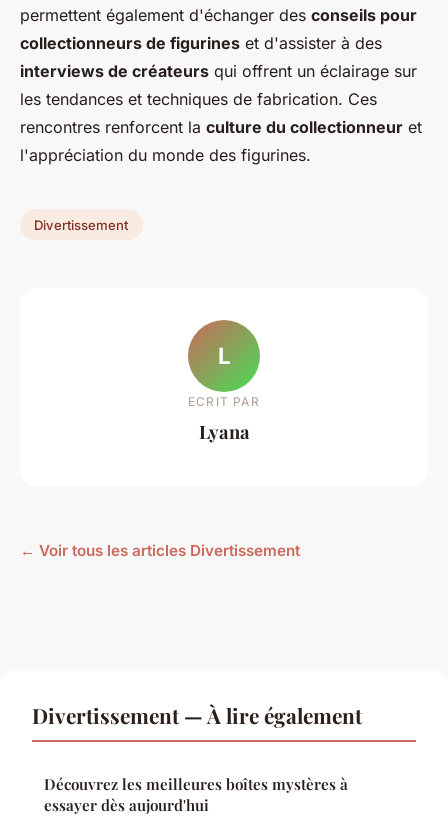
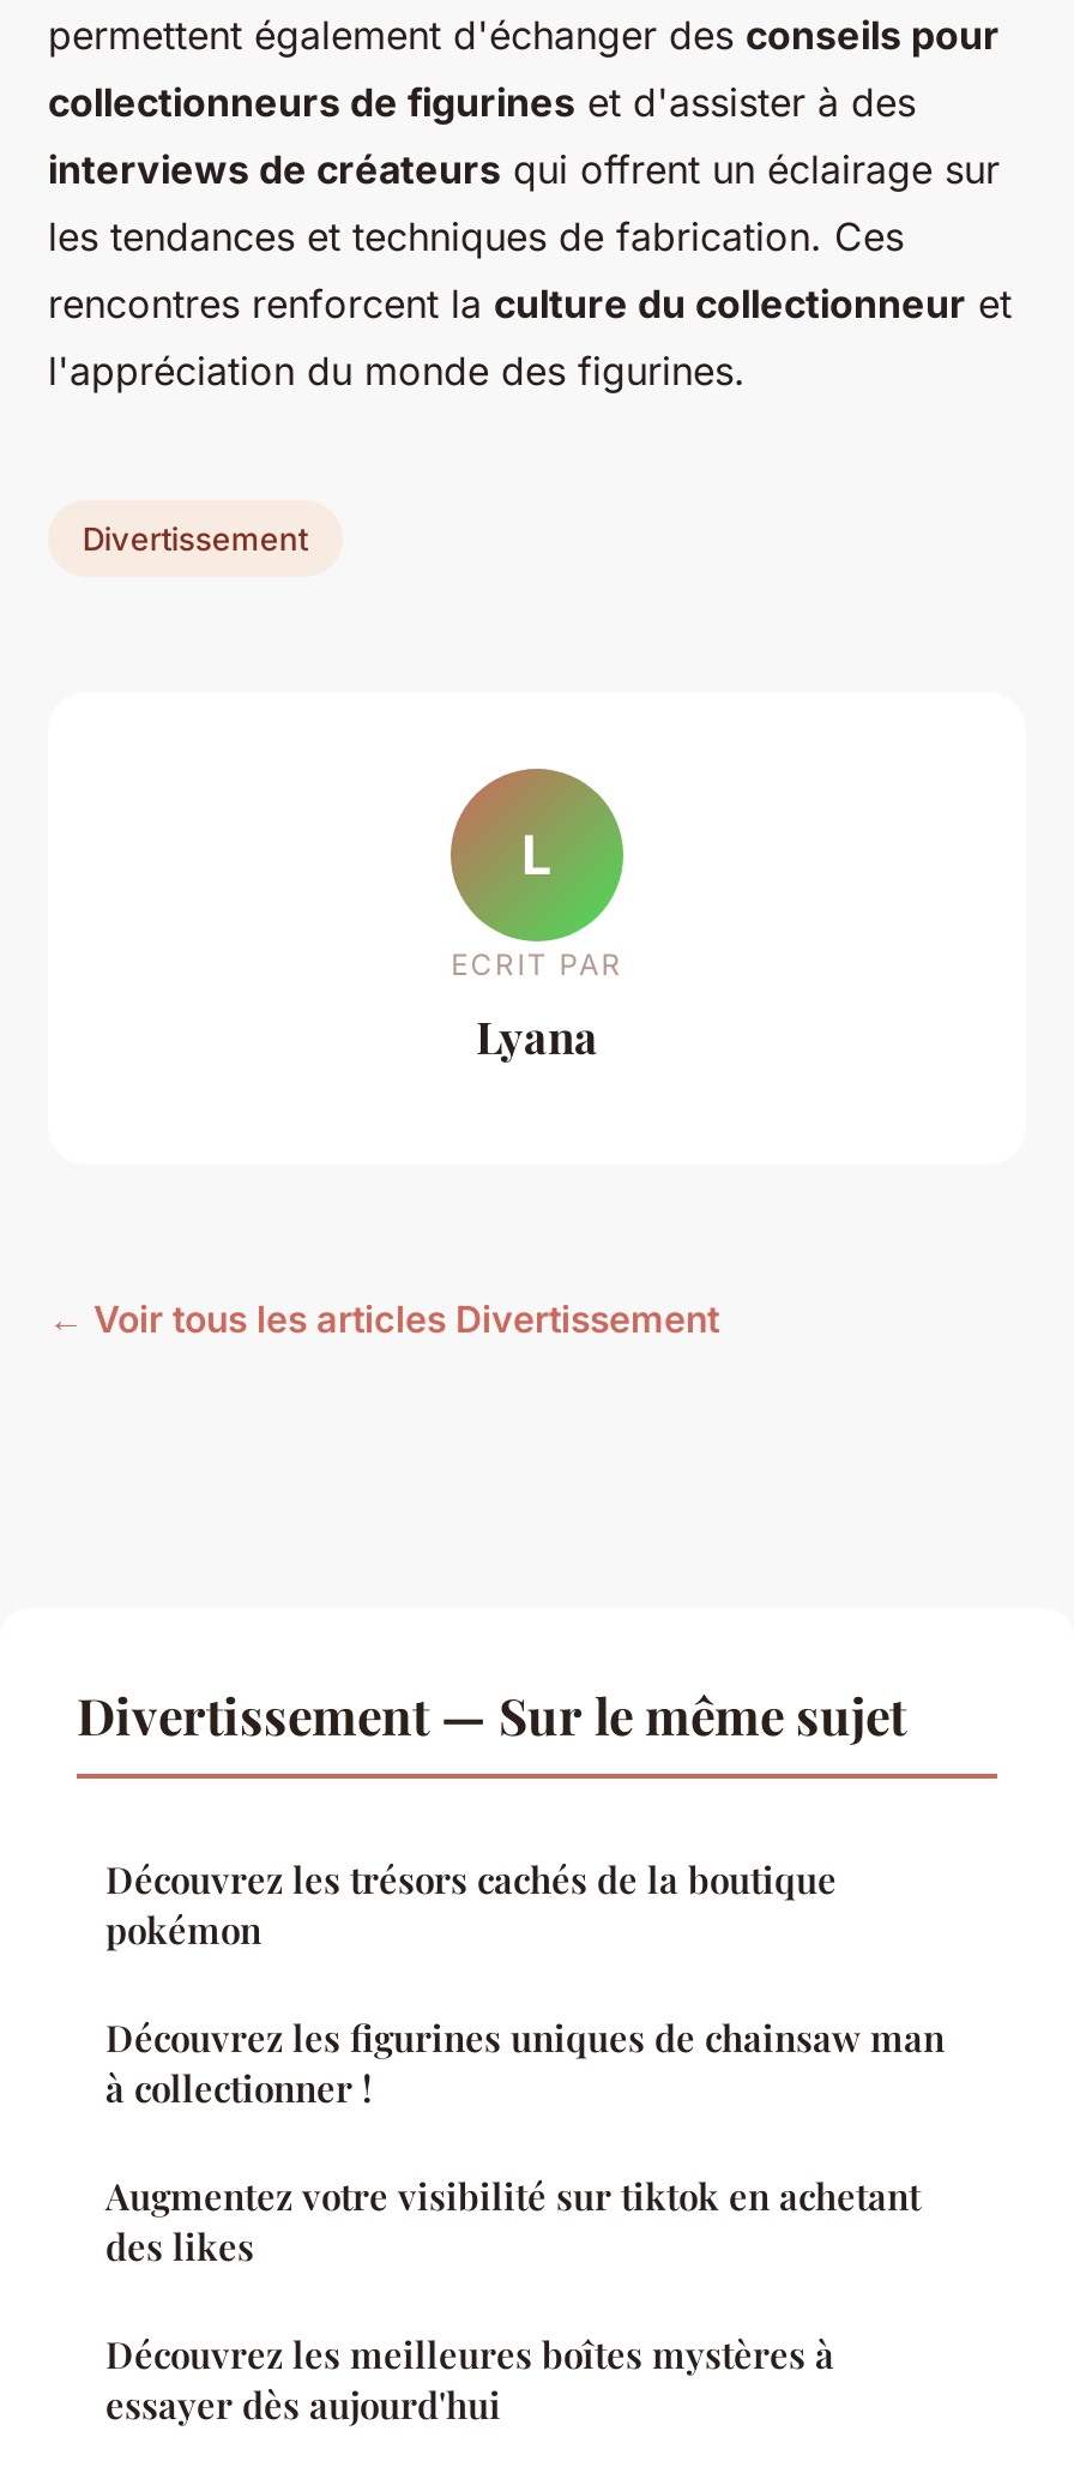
[32,701,362,729] Divertissement — À lire également -> [77,1680,945,2270] Divertissement — Sur le même sujet | Découvrez les trésors cachés de la boutique | pokémon | Découvrez les figurines uniques de chainsaw man | à collectionner ! | Augmentez votre visibilité sur tiktok en achetant | des likes

